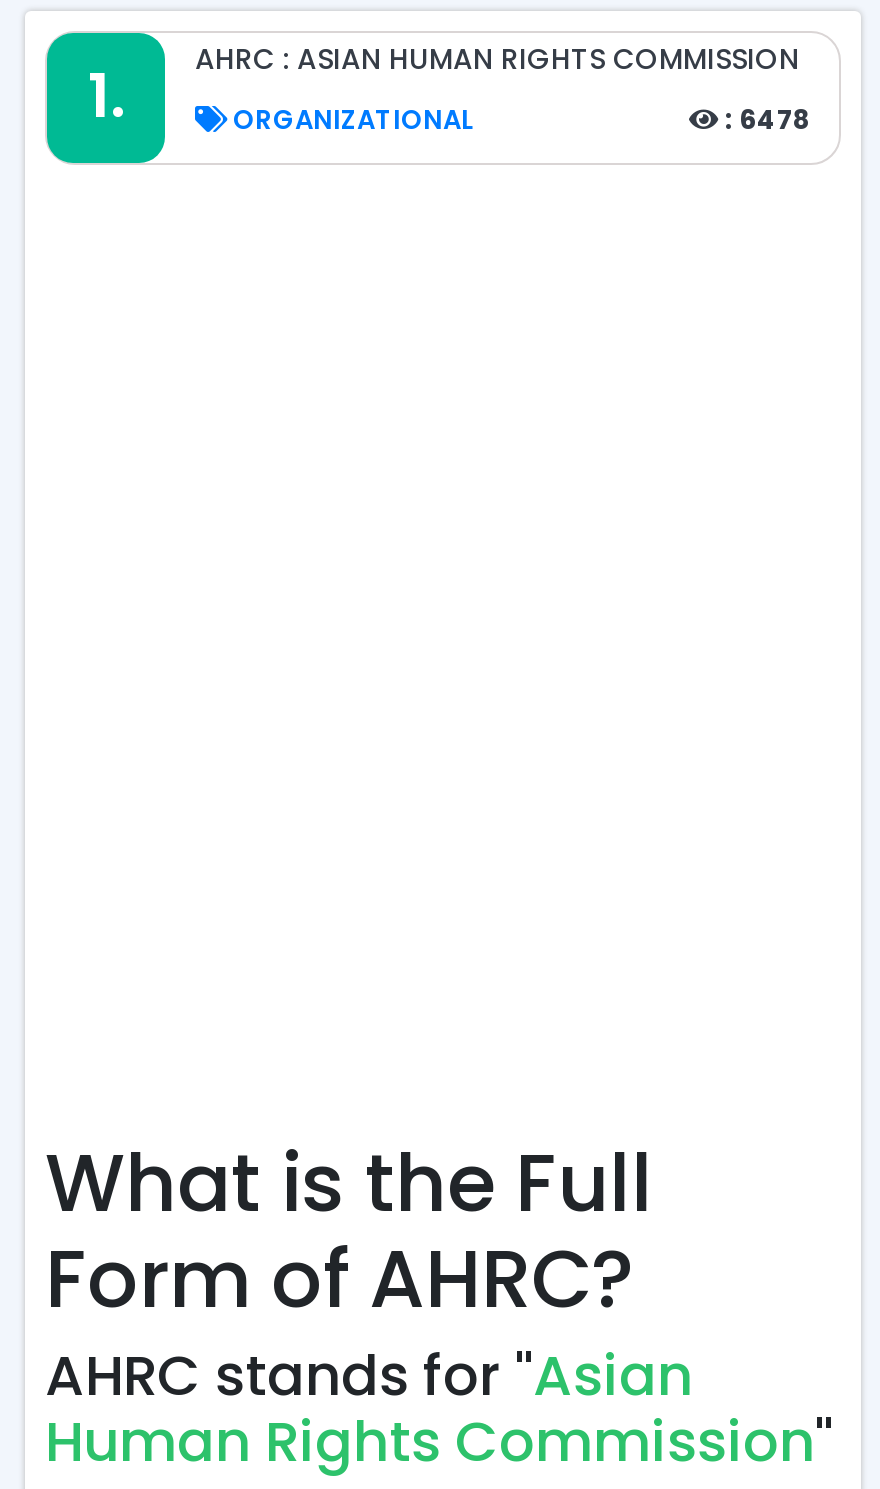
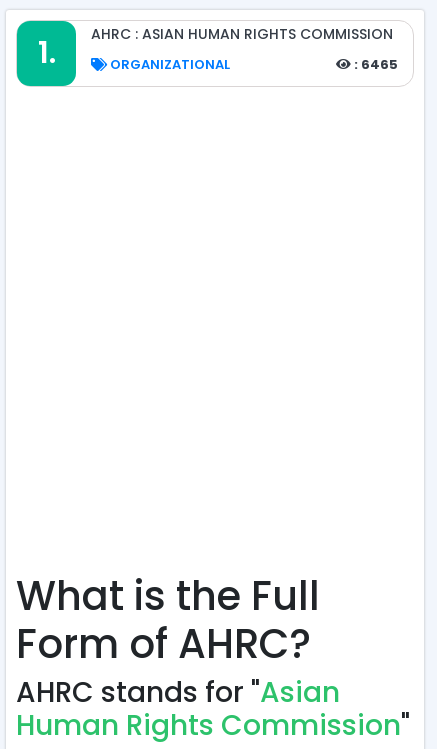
[719,101,809,139] : 6478 -> [351,55,398,74] : 6465

